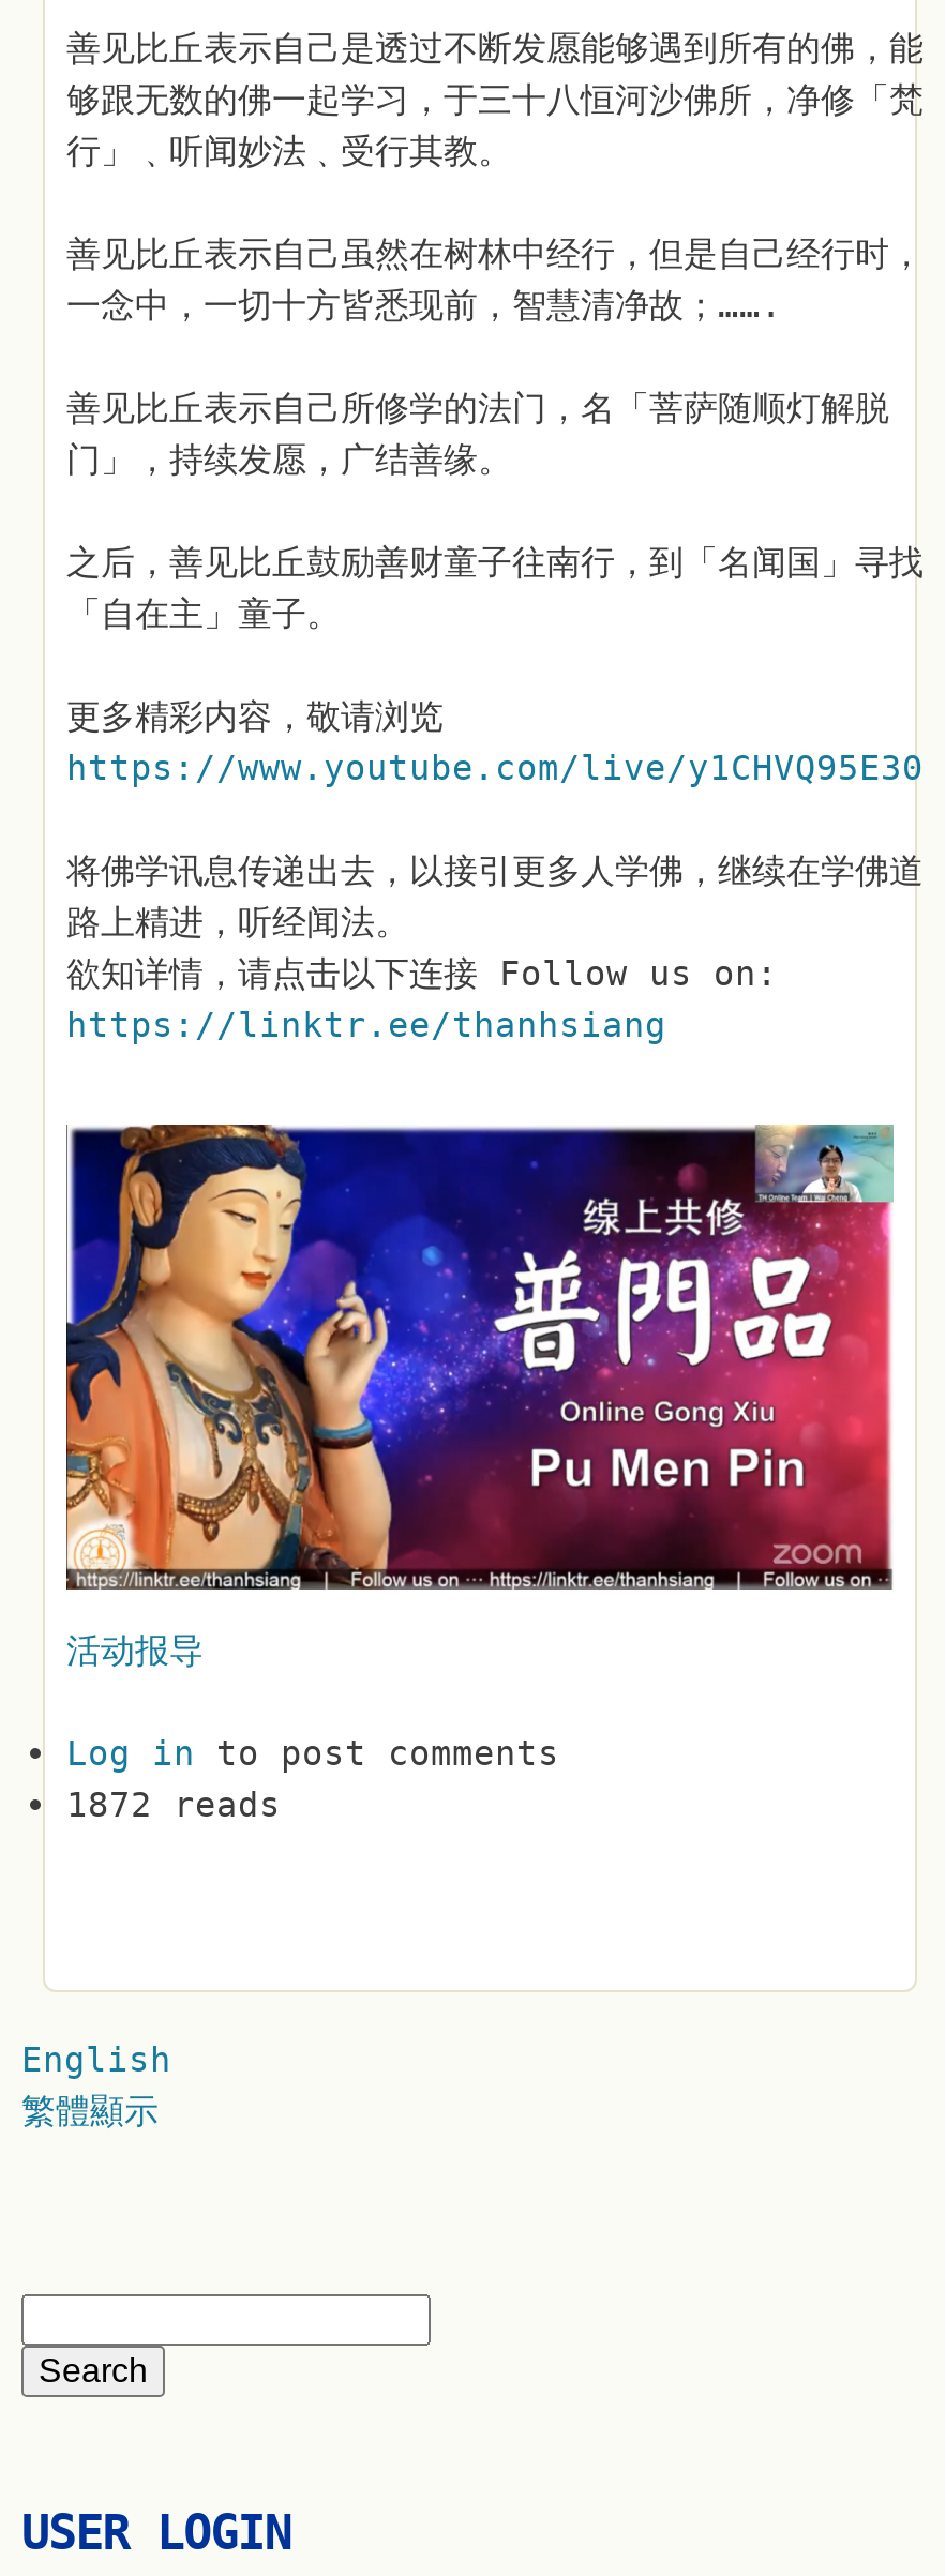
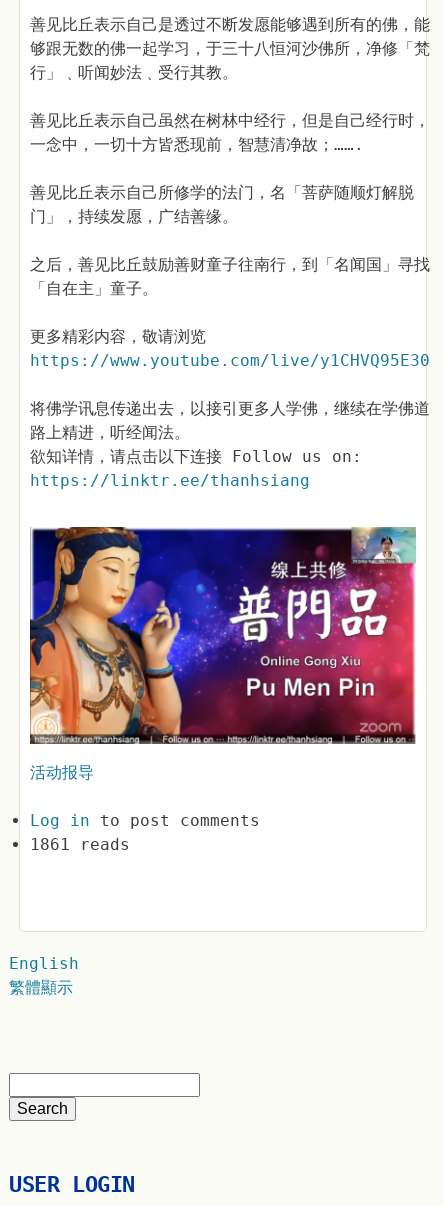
[66,1785,281,1826] 1872 reads -> [30,835,130,854] 1861 reads

